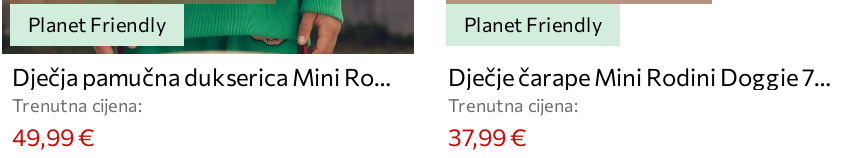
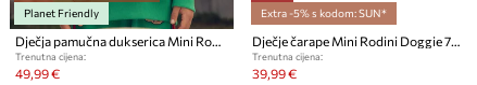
[464,13,602,37] Planet Friendly -> [261,7,387,20] Extra -5% s kodom: SUN*
[448,123,526,151] 37,99 € -> [252,66,297,81] 39,99 €

